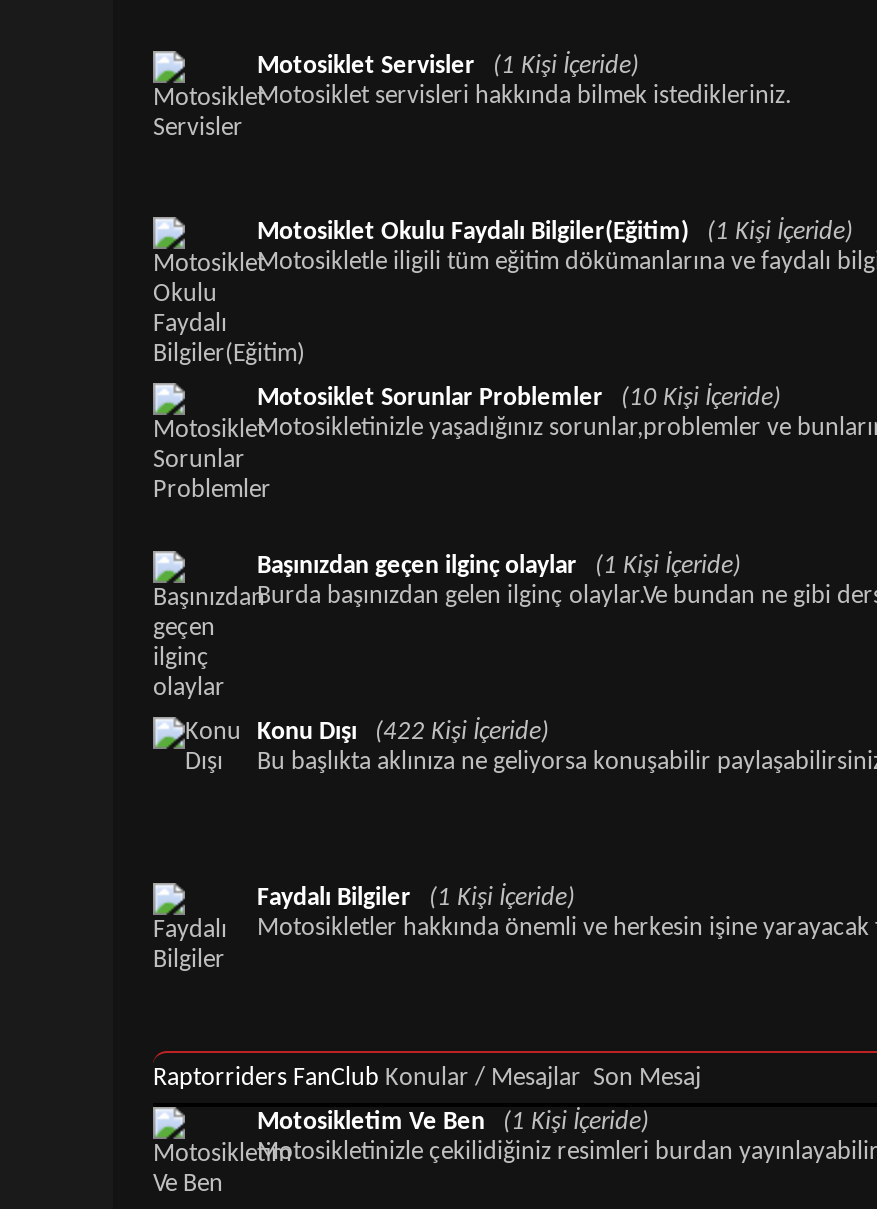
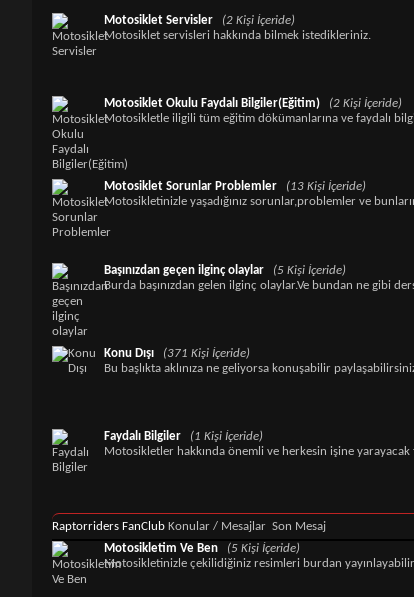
[257,53,639,79] Motosiklet Servisler (1 Kişi İçeride) -> [104,14,295,27] Motosiklet Servisler (2 Kişi İçeride)
[257,219,853,245] Motosiklet Okulu Faydalı Bilgiler(Eğitim) (1 Kişi İçeride) -> [104,97,402,110] Motosiklet Okulu Faydalı Bilgiler(Eğitim) (2 Kişi İçeride)
[257,385,781,411] Motosiklet Sorunlar Problemler (10 Kişi İçeride) -> [104,180,366,193] Motosiklet Sorunlar Problemler (13 Kişi İçeride)
[257,553,741,579] Başınızdan geçen ilginç olaylar (1 Kişi İçeride) -> [104,264,346,277] Başınızdan geçen ilginç olaylar (5 Kişi İçeride)
[375,719,549,745] (422 Kişi İçeride) -> [163,347,250,360] (371 Kişi İçeride)
[257,1109,649,1135] Motosikletim Ve Ben (1 Kişi İçeride) -> [104,542,300,555] Motosikletim Ve Ben (5 Kişi İçeride)

